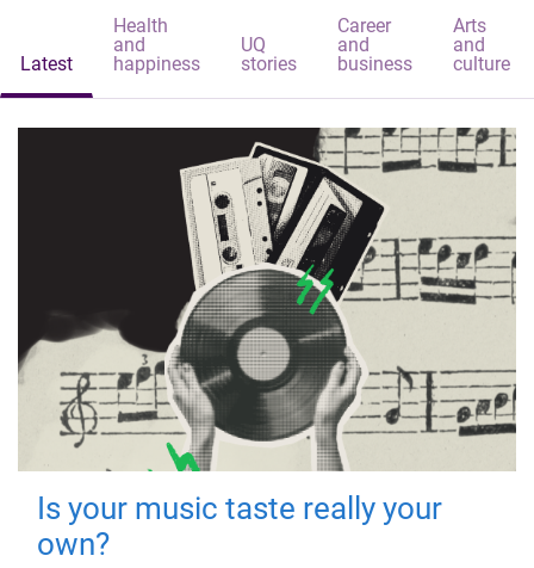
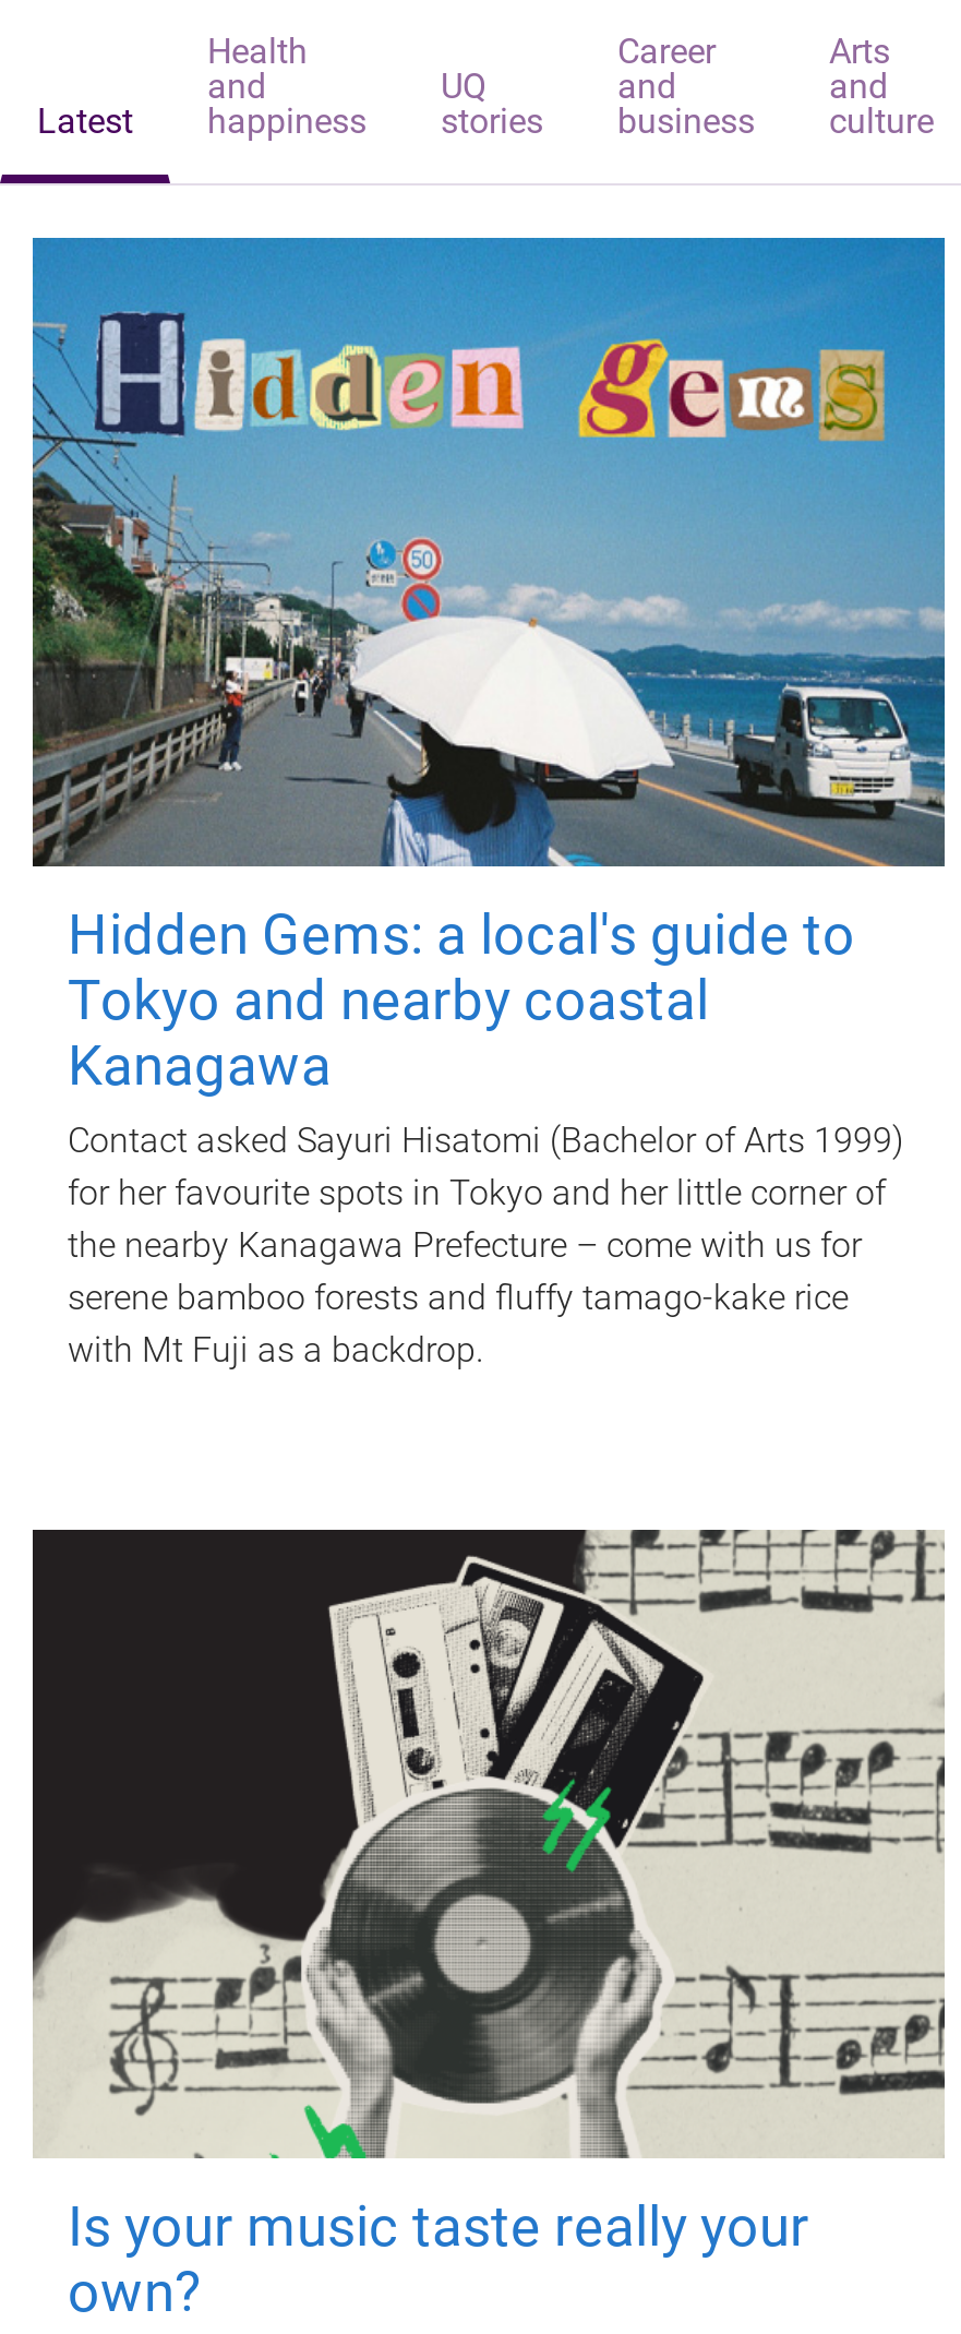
none -> [31,236,947,1371] [image] | Hidden Gems: a local's guide to | Tokyo and nearby coastal | Kanagawa | Contact asked Sayuri Hisatomi (Bachelor of Arts 1999) | for her favourite spots in Tokyo and her little corner of | the nearby Kanagawa Prefecture – come with us for | serene bamboo forests and fluffy tamago-kake rice | with Mt Fuji as a backdrop.

